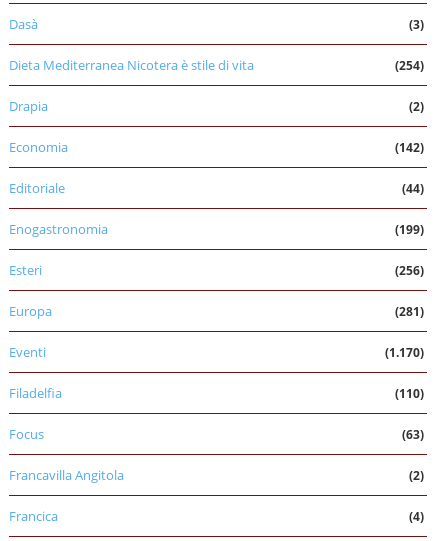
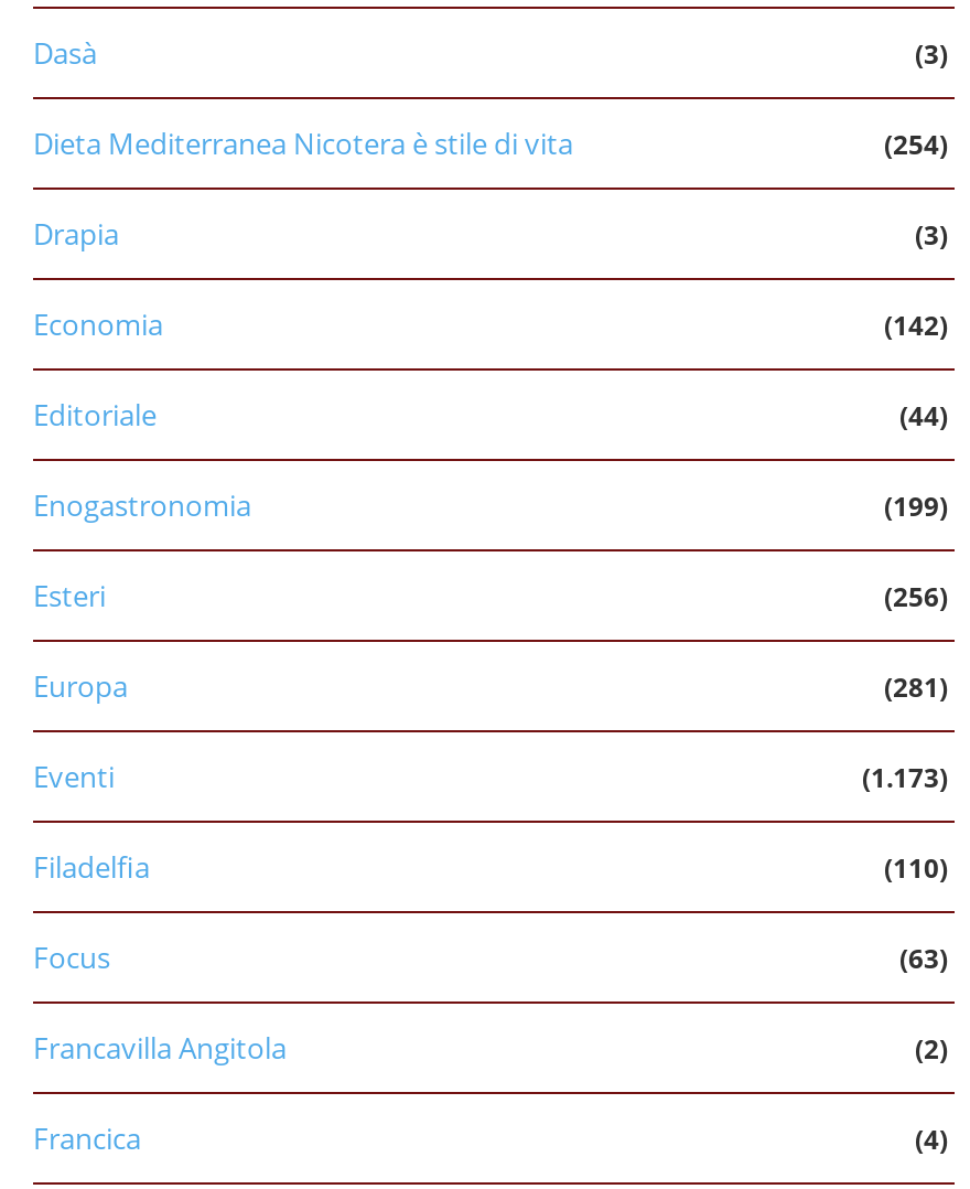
[409,98,424,115] (2) -> [915,217,948,255] (3)
[385,344,424,361] (1.170) -> [862,760,948,797] (1.173)

